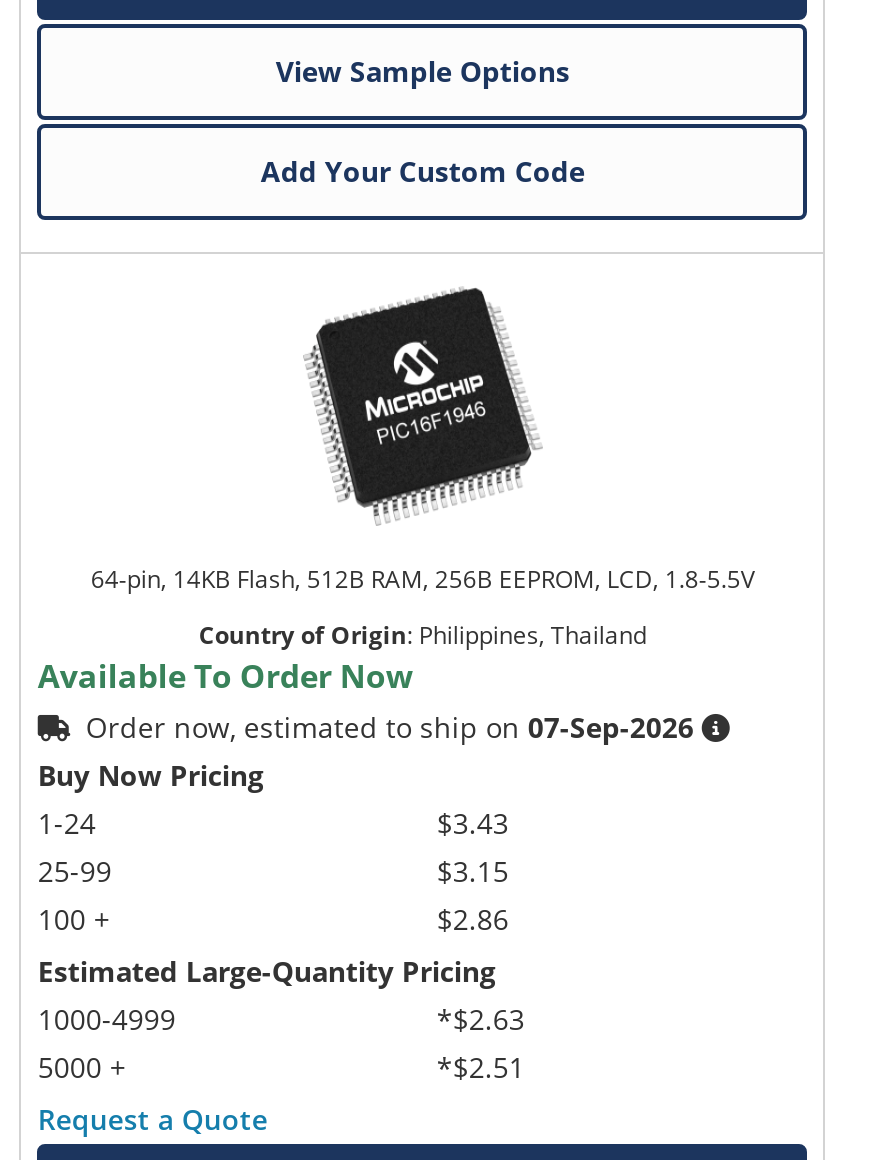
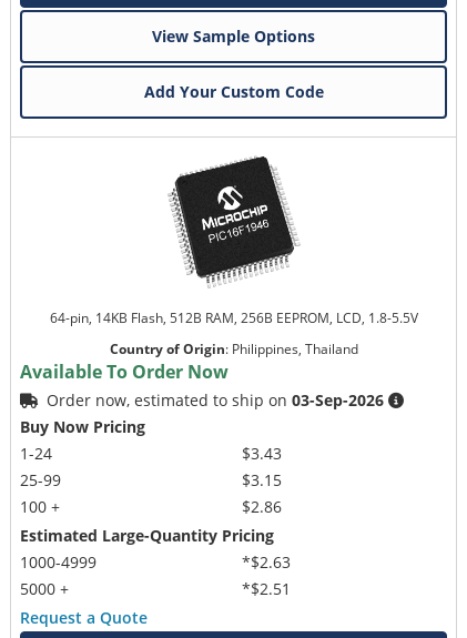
[86,707,694,745] Order now, estimated to ship on 07-Sep-2026 -> [47,389,384,410] Order now, estimated to ship on 03-Sep-2026

